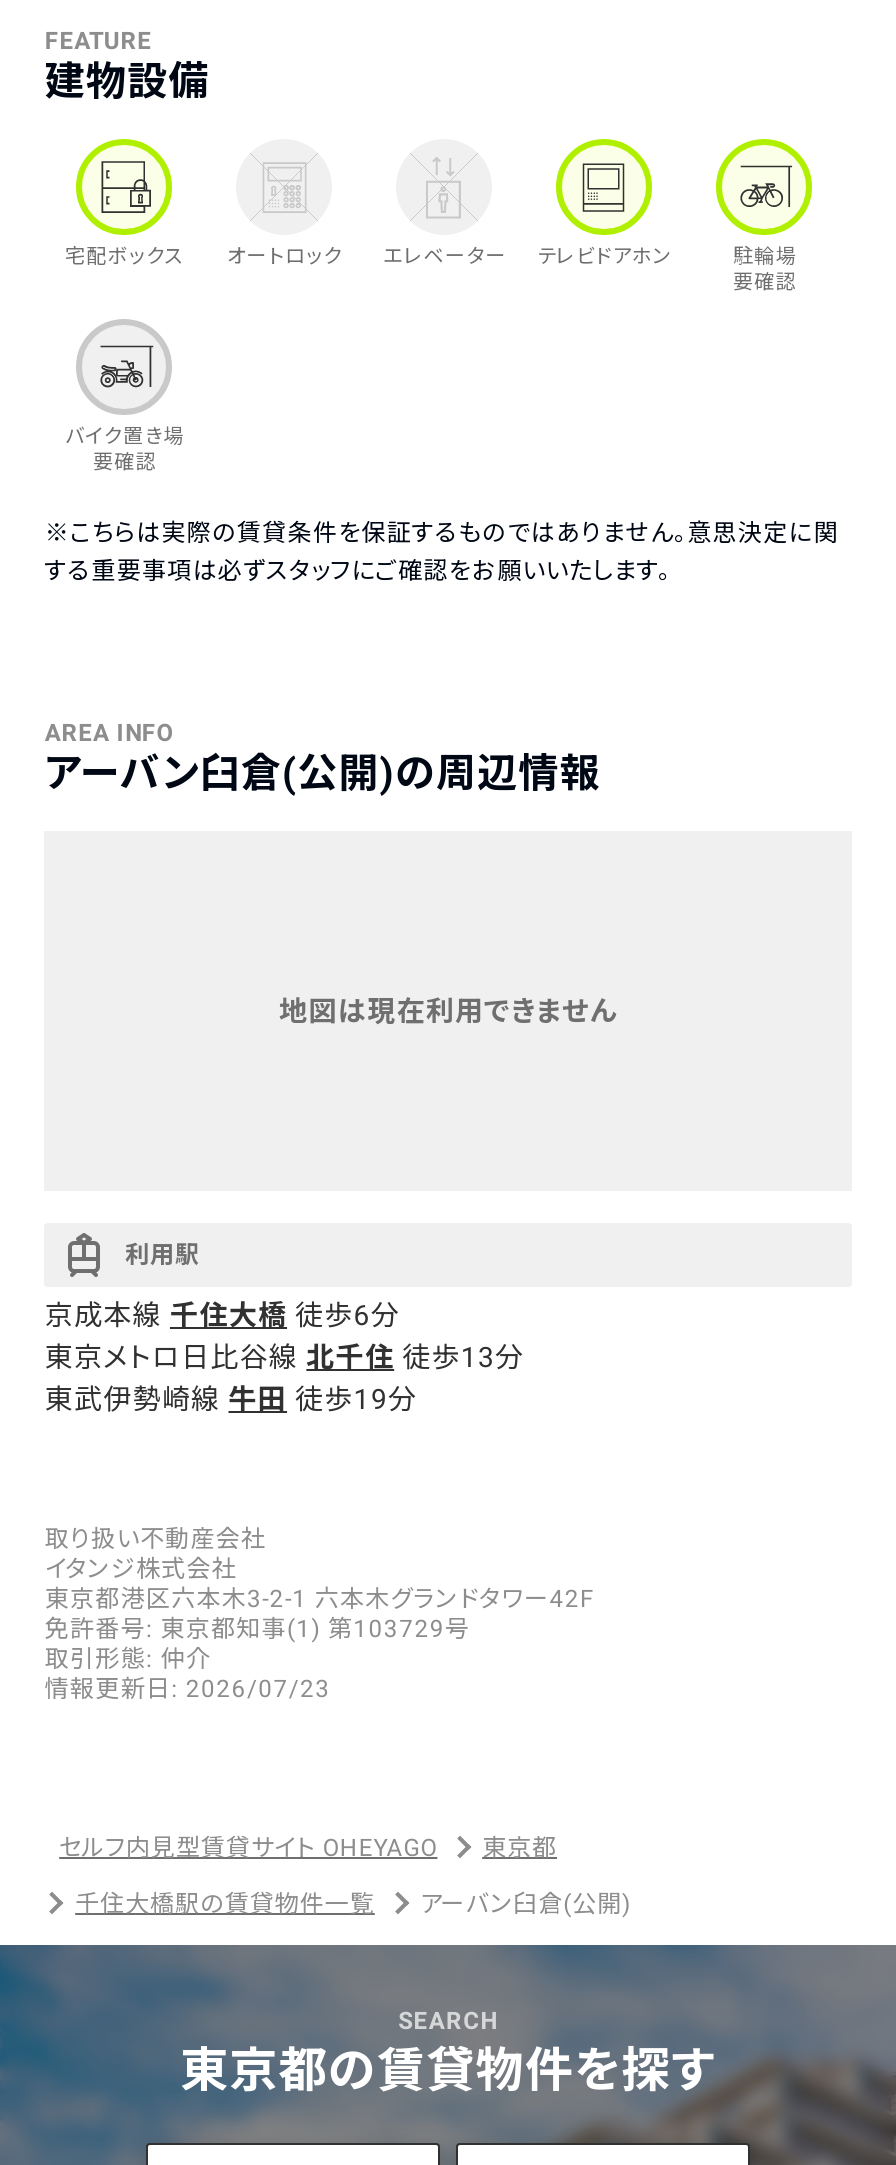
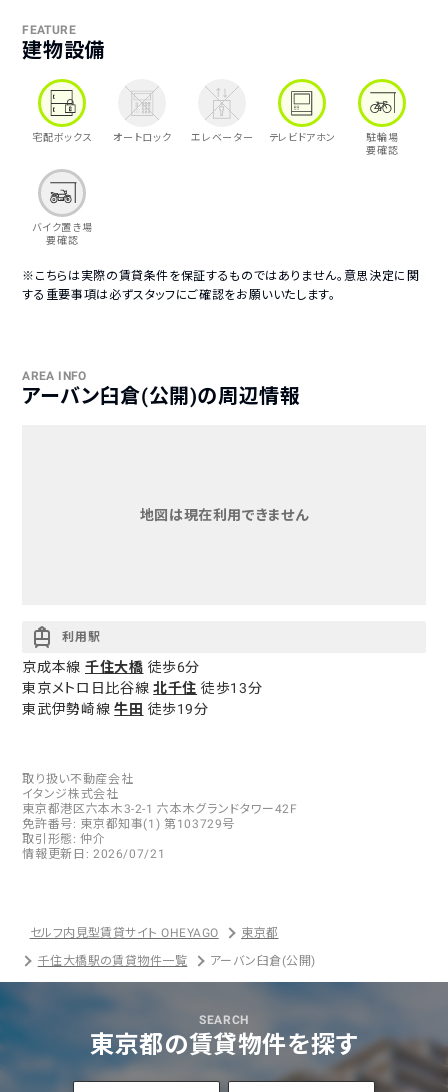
[45,1675,331,1703] 情報更新日: 2026/07/23 -> [22,847,165,861] 情報更新日: 2026/07/21

